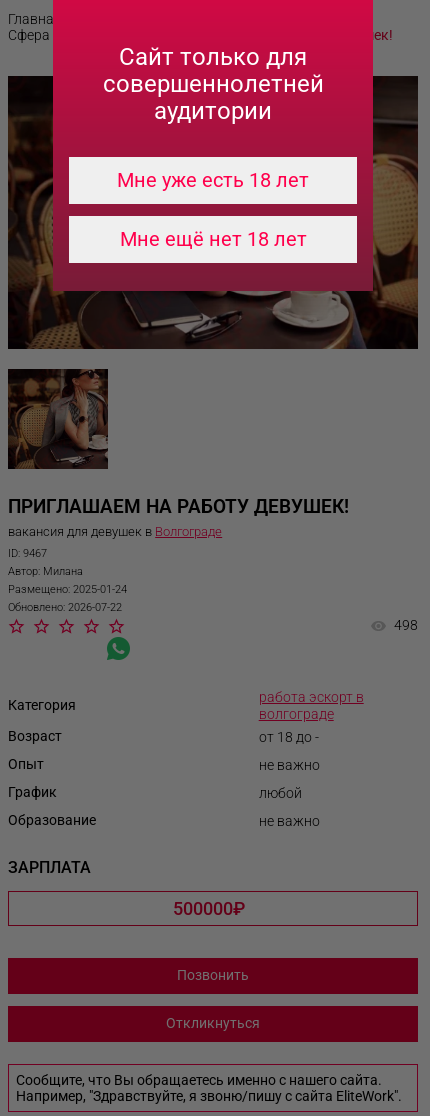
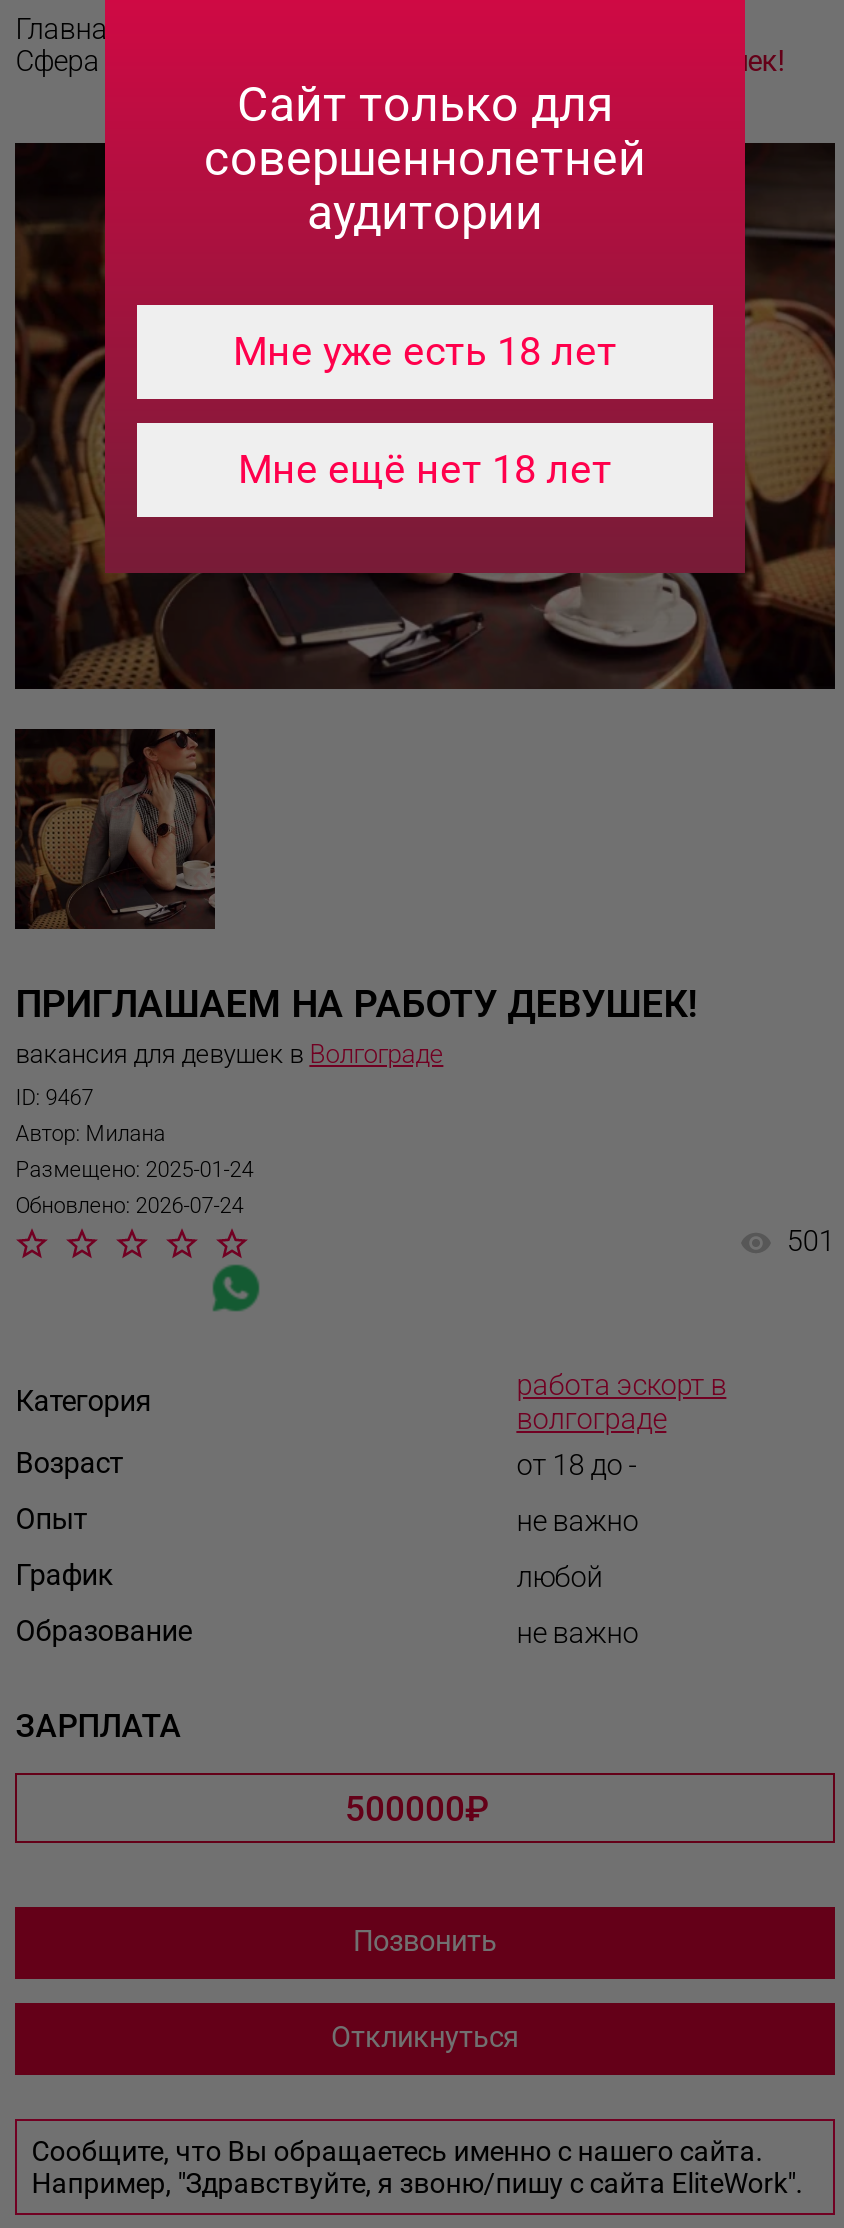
[8,601,122,614] Обновлено: 2026-07-22 -> [15,1194,243,1220] Обновлено: 2026-07-24
[394,617,418,634] 498 -> [787,1226,835,1260] 501

